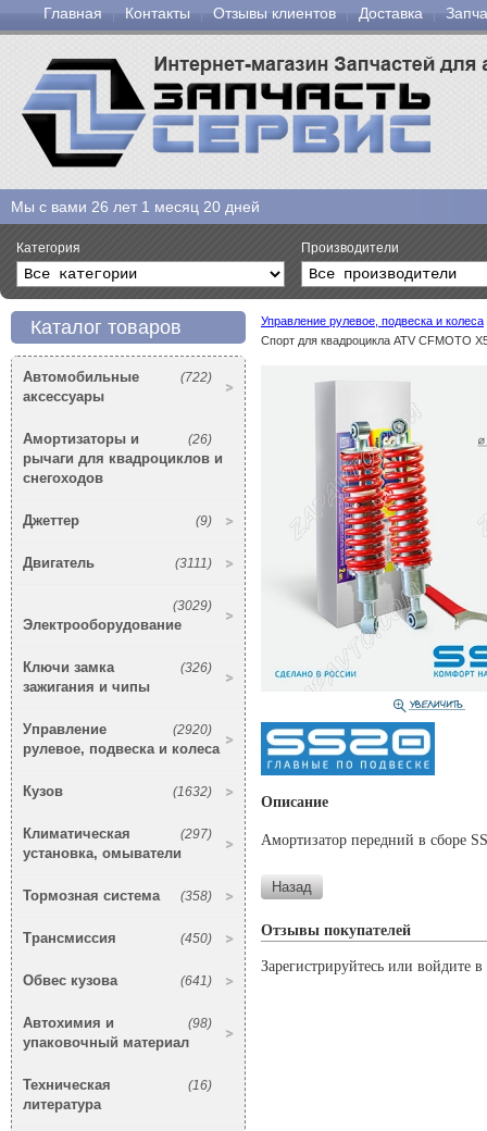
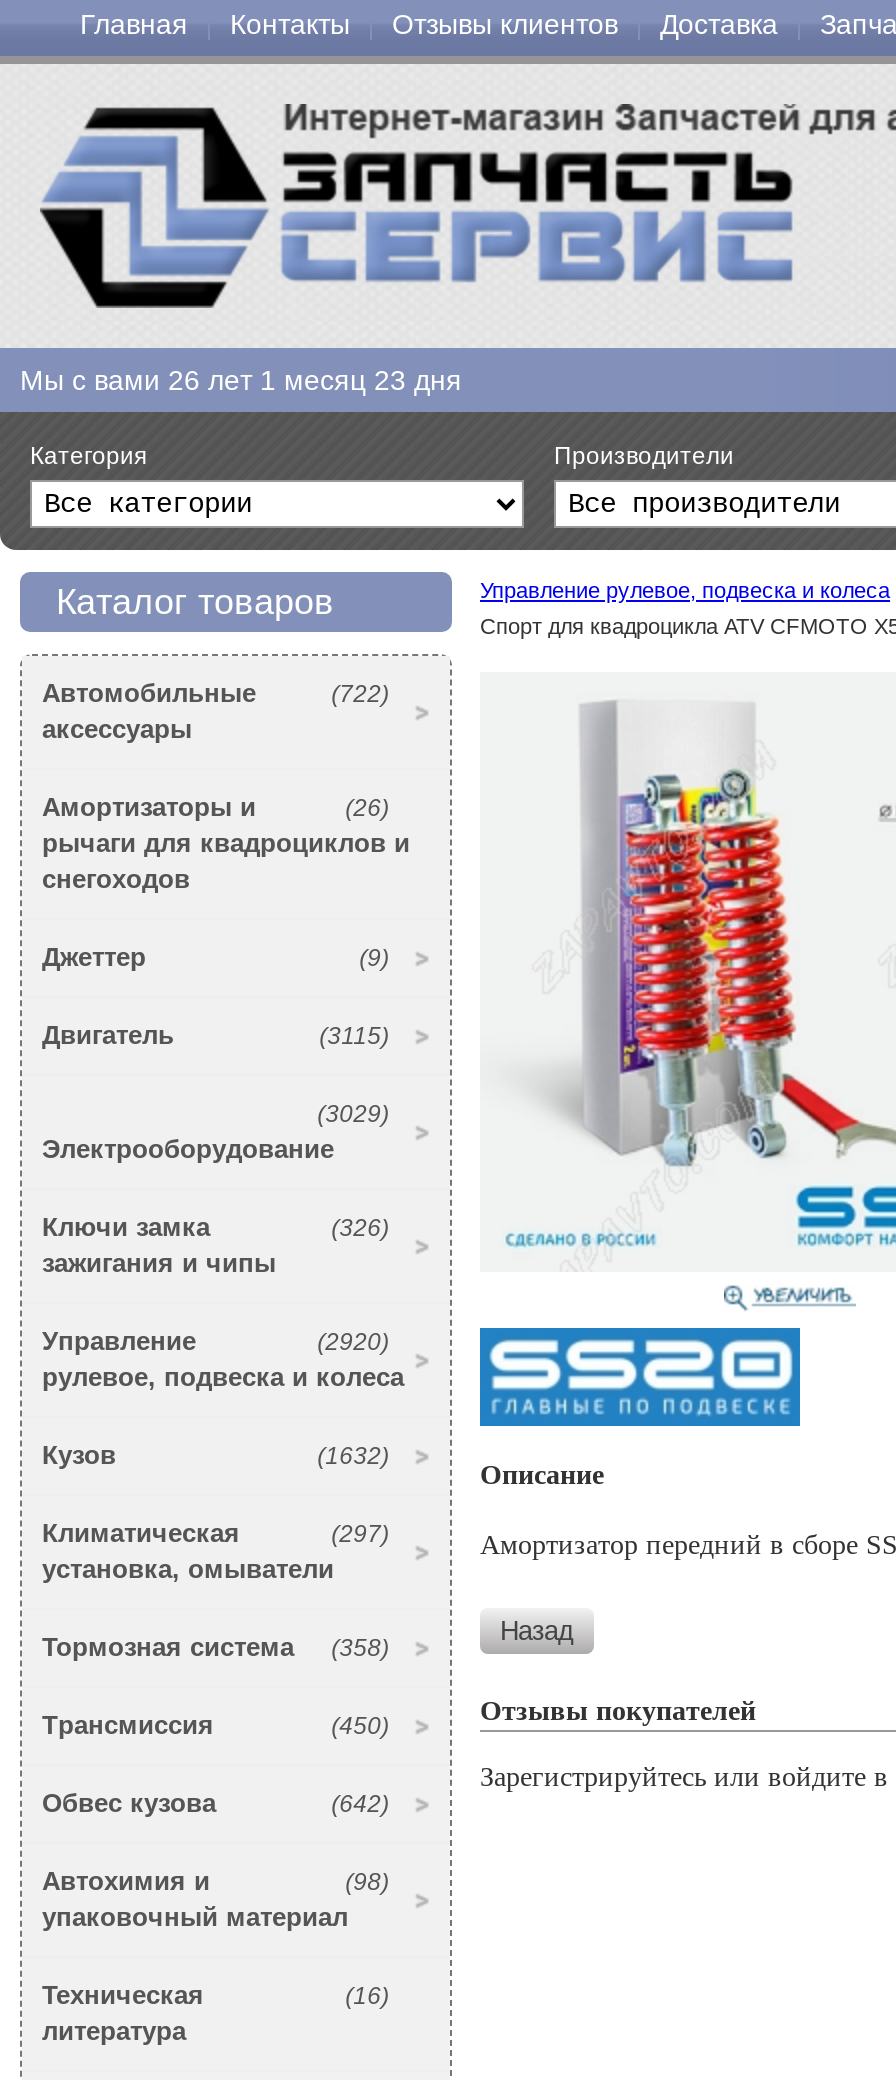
[11,198,260,215] Мы с вами 26 лет 1 месяц 20 дней -> [20,364,462,396] Мы с вами 26 лет 1 месяц 23 дня
[175,556,212,571] (3111) -> [319,1022,389,1050] (3115)
[180,973,212,989] (641) -> [331,1790,389,1818] (642)

